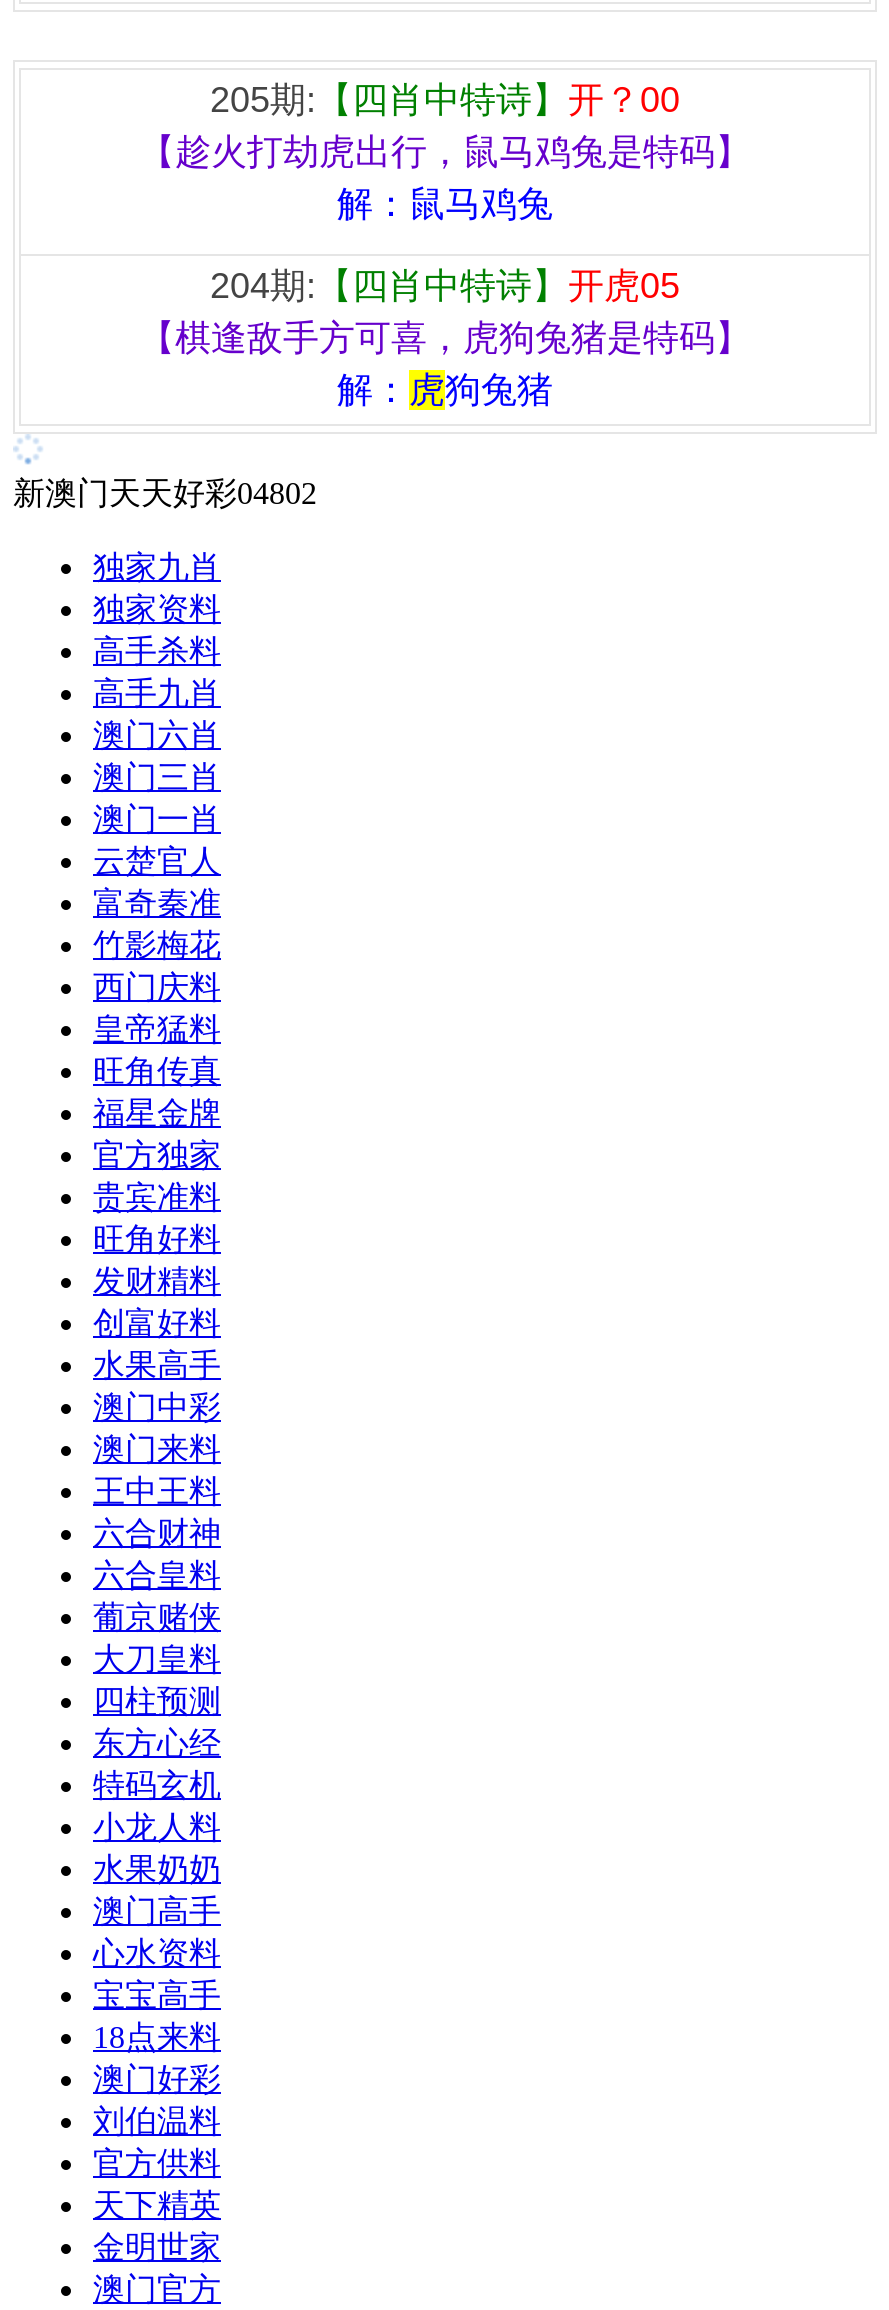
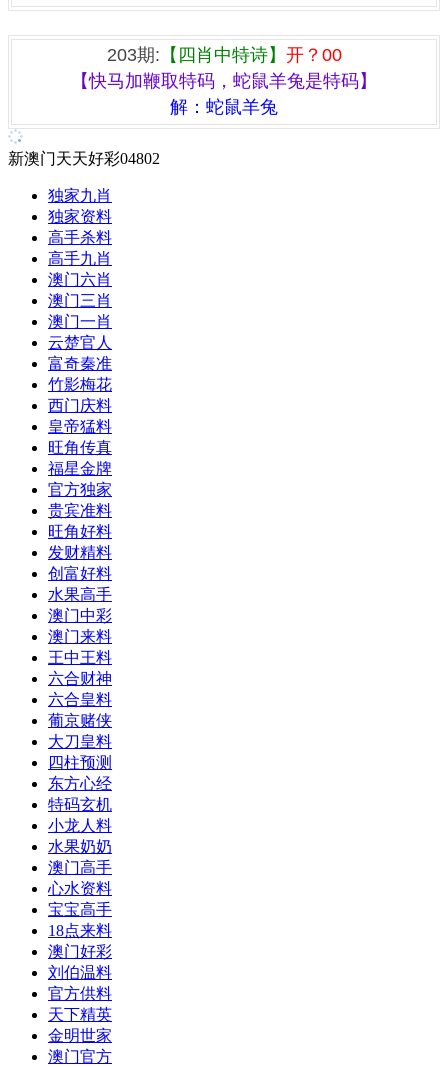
[139,80,751,410] 205期:【四肖中特诗】开？00 | 【趁火打劫虎出行，鼠马鸡兔是特码】 | 解：鼠马鸡兔 | 204期:【四肖中特诗】开虎05 | 【棋逢敌手方可喜，虎狗兔猪是特码】 | 解：虎狗兔猪 -> [71,45,377,117] 203期:【四肖中特诗】开？00 | 【快马加鞭取特码，蛇鼠羊兔是特码】 | 解：蛇鼠羊兔

